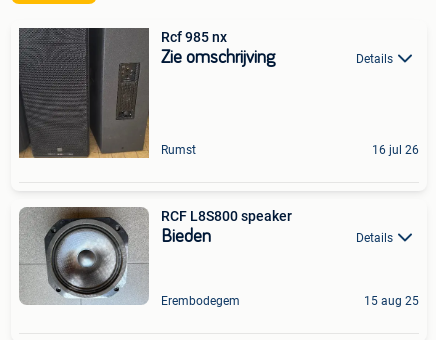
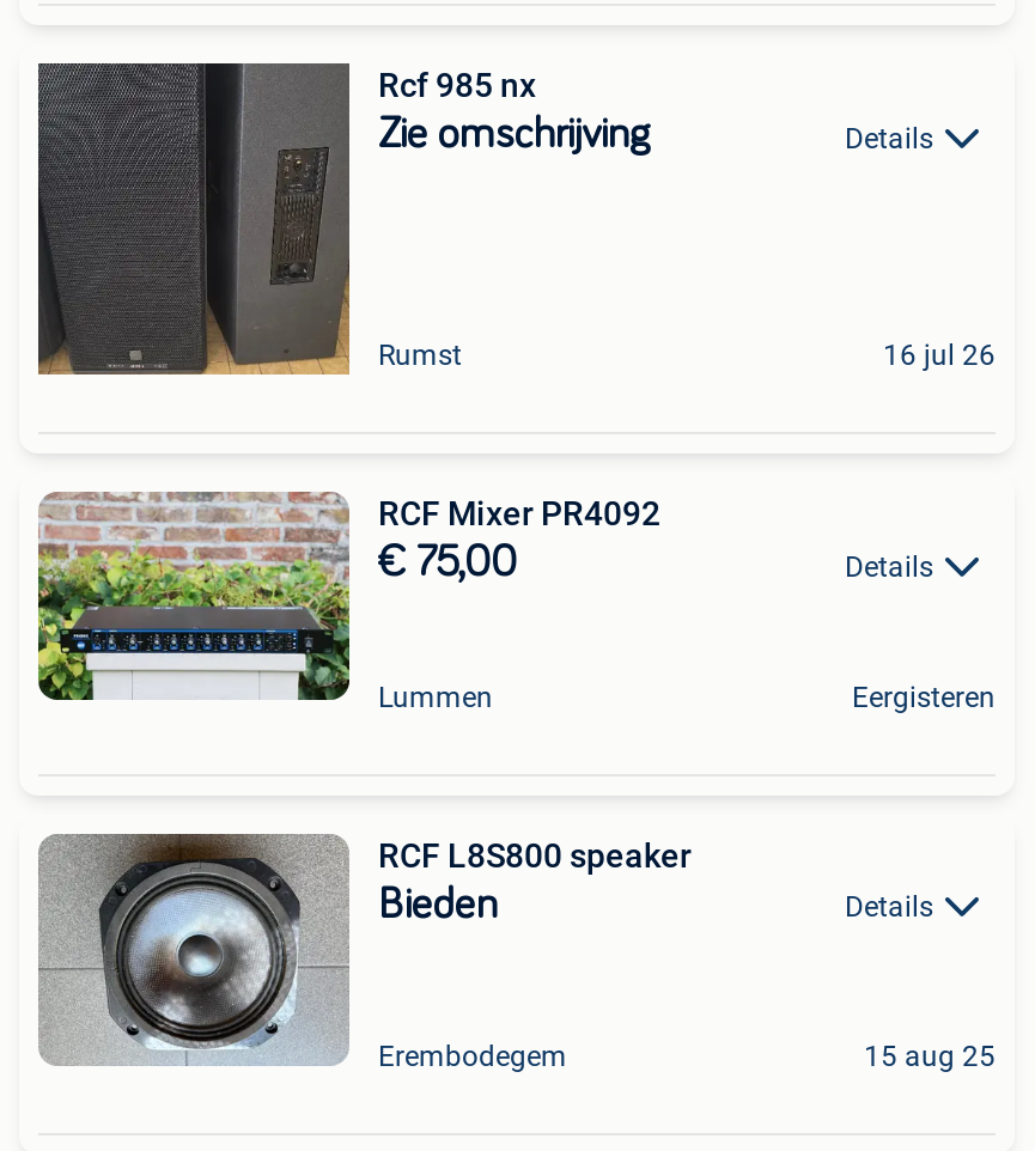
none -> [36,491,933,715] [image] | RCF Mixer PR4092 | € 75,00 | Details
none -> [378,680,996,714] Lummen | Eergisteren

